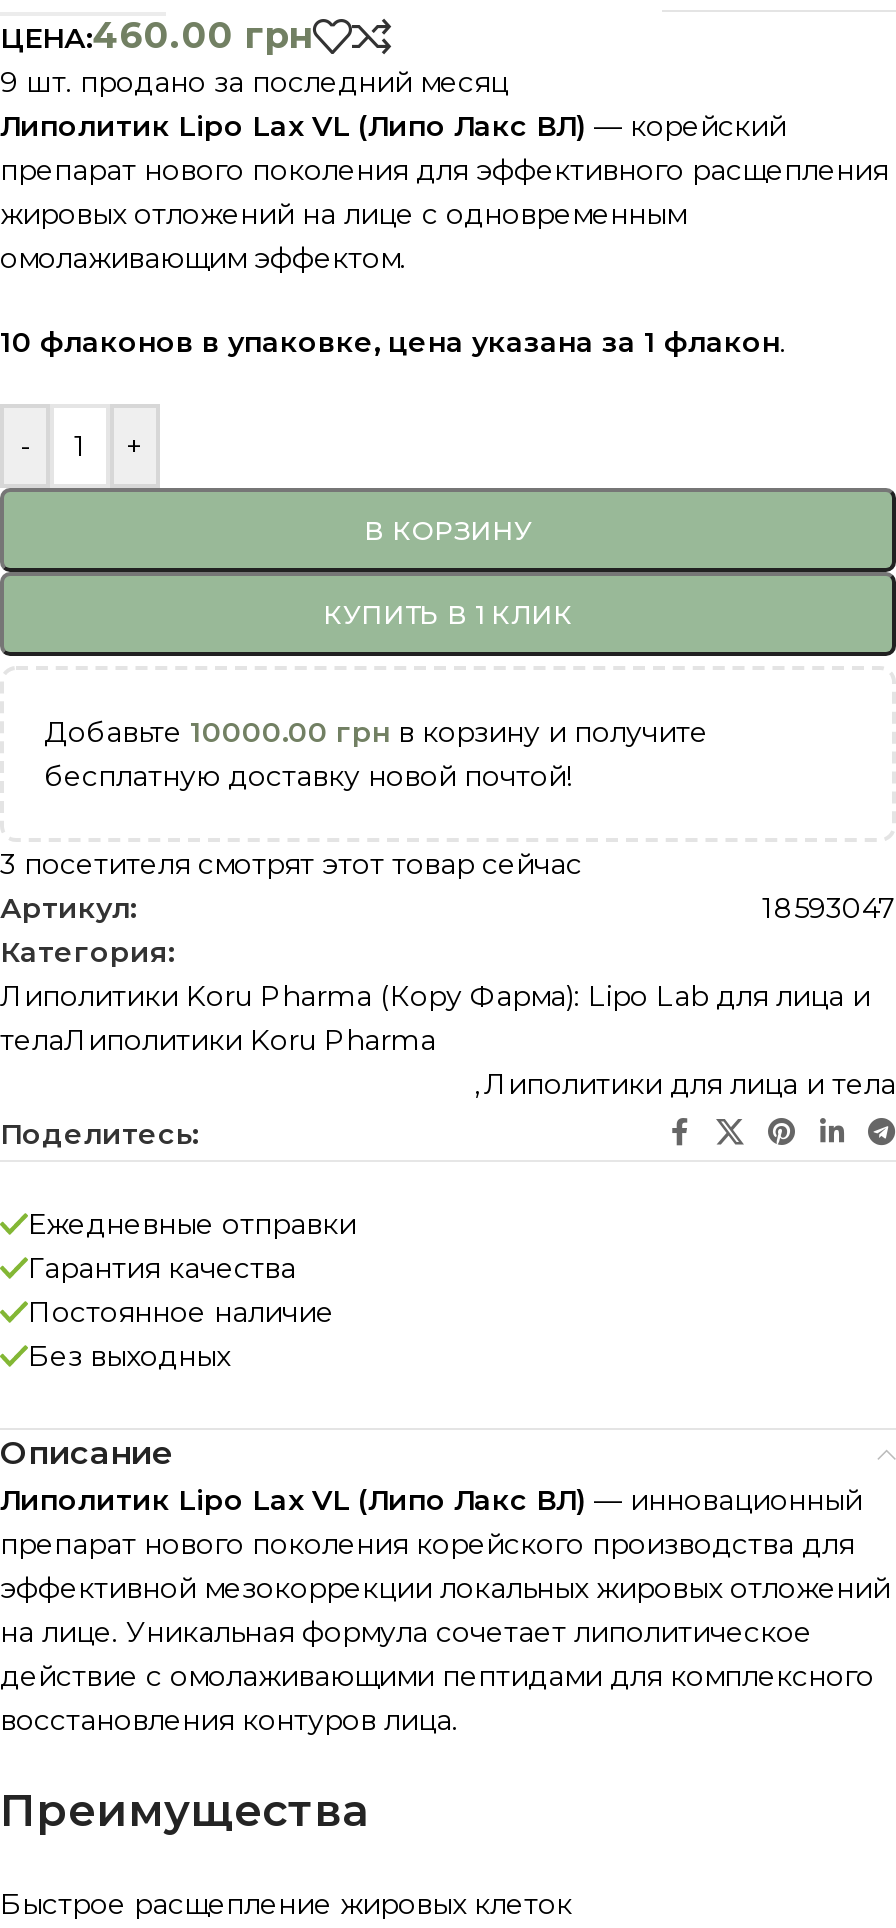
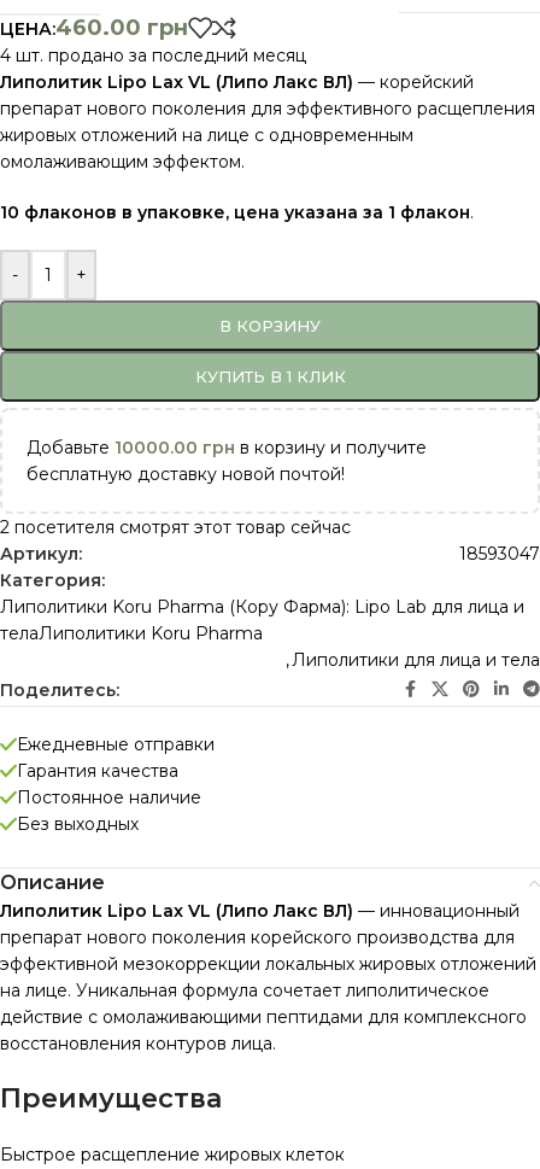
[0,64,508,100] 9 шт. продано за последний месяц -> [0,45,306,66] 4 шт. продано за последний месяц
[0,846,582,882] 3 посетителя смотрят этот товар сейчас -> [0,516,351,538] 2 посетителя смотрят этот товар сейчас

